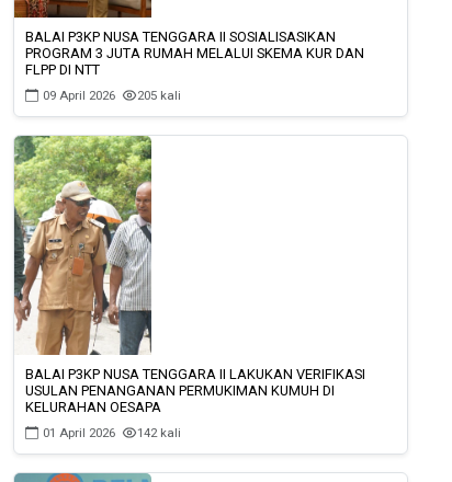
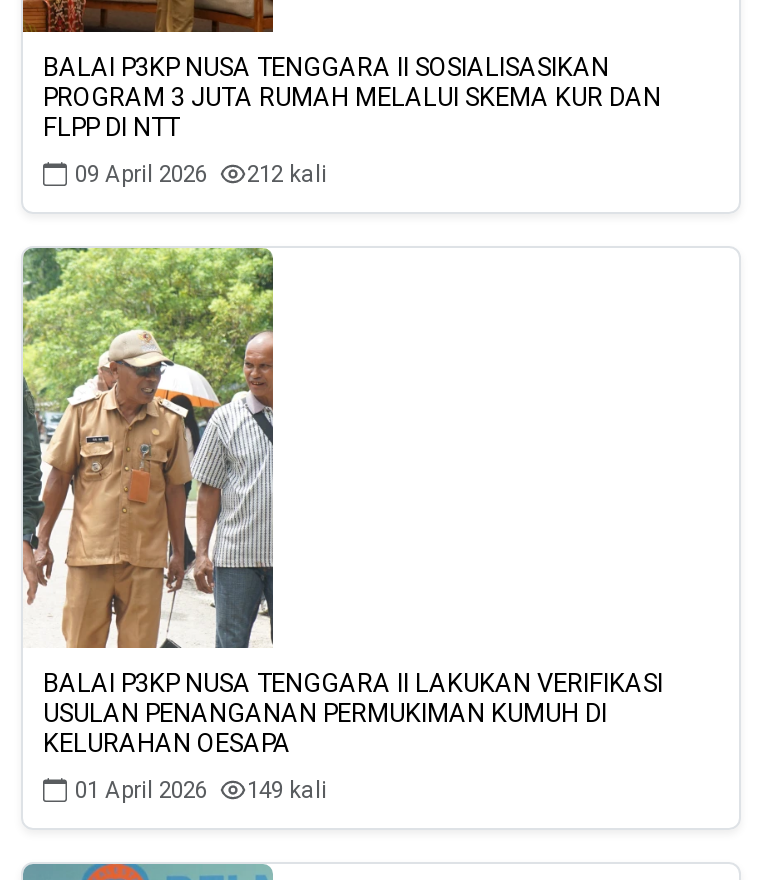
[43,87,181,103] 09 April 2026 205 kali -> [75,160,327,188] 09 April 2026 212 kali
[43,425,181,440] 01 April 2026 142 kali -> [75,776,327,804] 01 April 2026 149 kali

